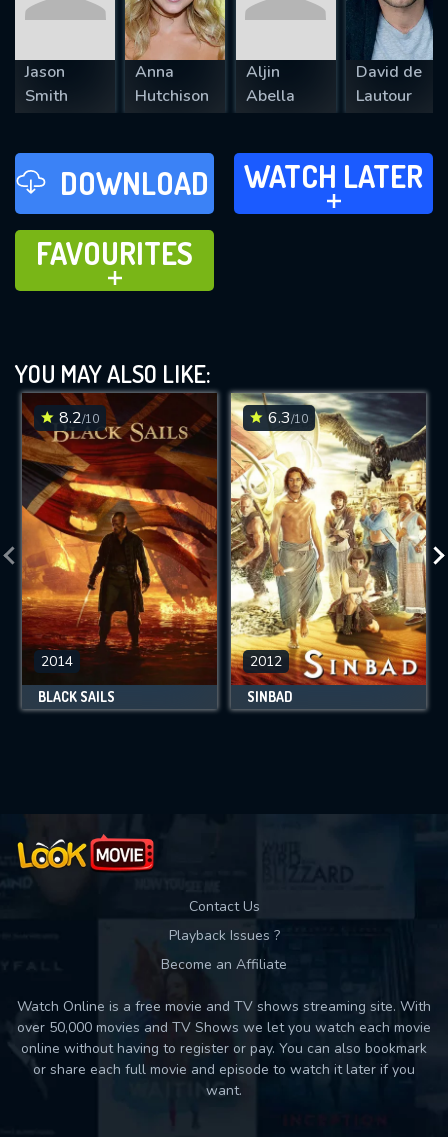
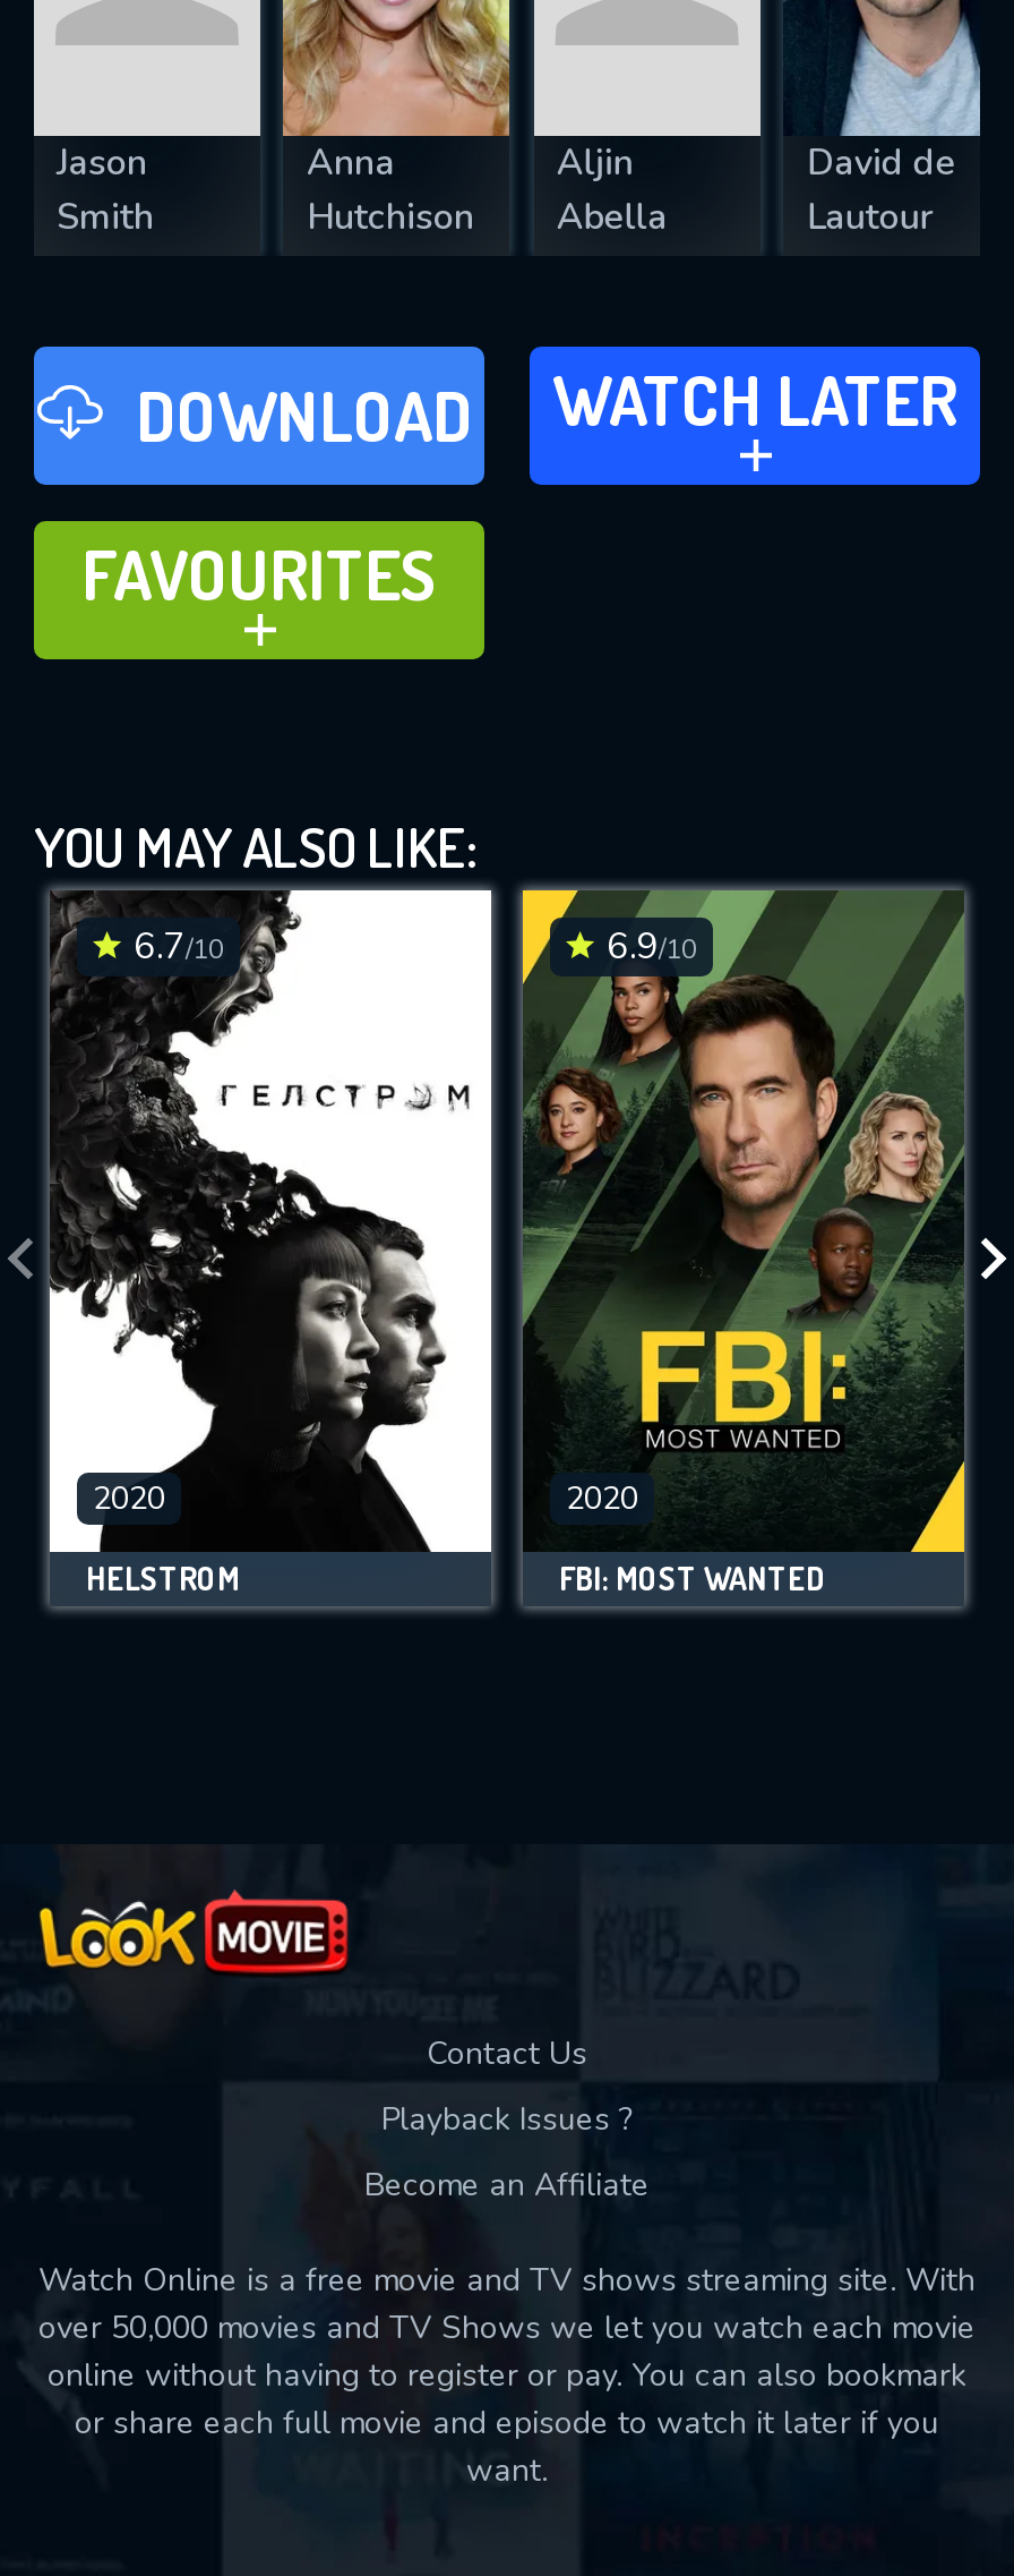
[21,393,218,686] [image] | 8.2/10 -> [48,888,493,1554] [image] | 6.7/10
[230,392,427,686] [image] | 6.3/10 -> [521,888,966,1554] [image] | 6.9/10
[41,652,73,671] 2014 -> [93,1477,165,1520] 2020
[250,652,282,671] 2012 -> [566,1477,638,1520] 2020
[38,688,115,705] BLACK SAILS -> [86,1559,240,1597] HELSTROM
[247,688,293,705] SINBAD -> [559,1559,826,1597] FBI: MOST WANTED

